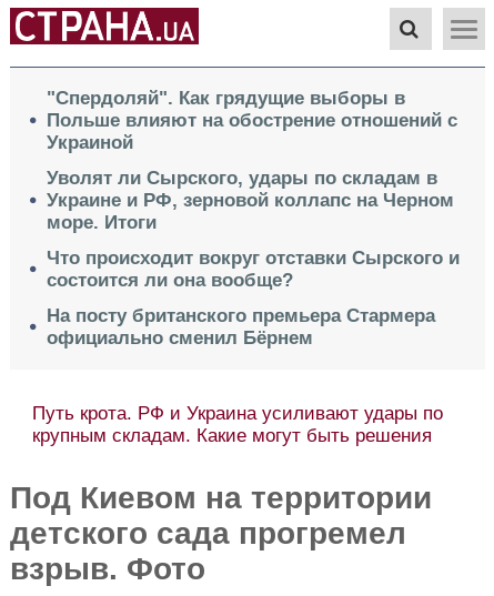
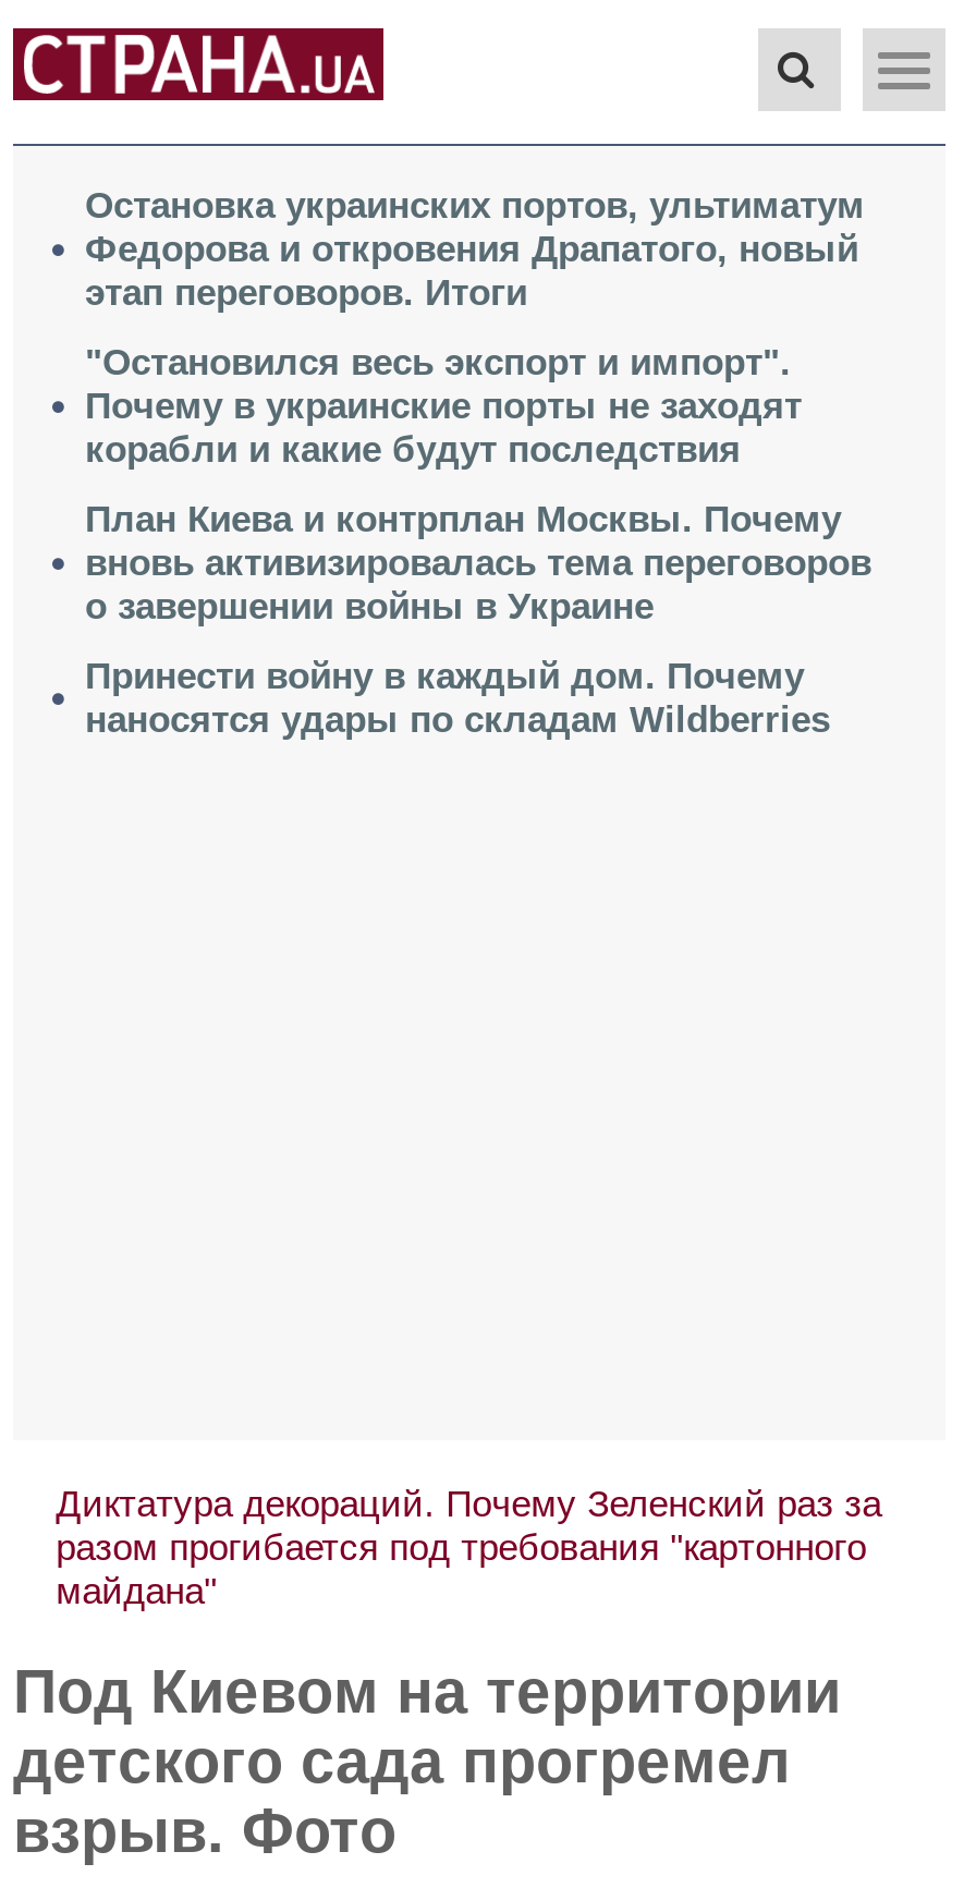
[47,88,457,153] "Спердоляй". Как грядущие выборы в | Польше влияют на обострение отношений с | Украиной -> [85,185,865,314] Остановка украинских портов, ультиматум | Федорова и откровения Драпатого, новый | этап переговоров. Итоги
[47,168,454,233] Уволят ли Сырского, удары по складам в | Украине и РФ, зерновой коллапс на Черном | море. Итоги -> [85,342,802,471] "Остановился весь экспорт и импорт". | Почему в украинские порты не заходят | корабли и какие будут последствия
[47,248,460,291] Что происходит вокруг отставки Сырского и | состоится ли она вообще? -> [85,499,871,628] План Киева и контрплан Москвы. Почему | вновь активизировалась тема переговоров | о завершении войны в Украине
[47,305,435,348] На посту британского премьера Стармера | официально сменил Бёрнем -> [85,656,830,741] Принести войну в каждый дом. Почему | наносятся удары по складам Wildberries
[32,403,442,446] Путь крота. РФ и Украина усиливают удары по | крупным складам. Какие могут быть решения -> [56,1484,881,1612] Диктатура декораций. Почему Зеленский раз за | разом прогибается под требования "картонного | майдана"

